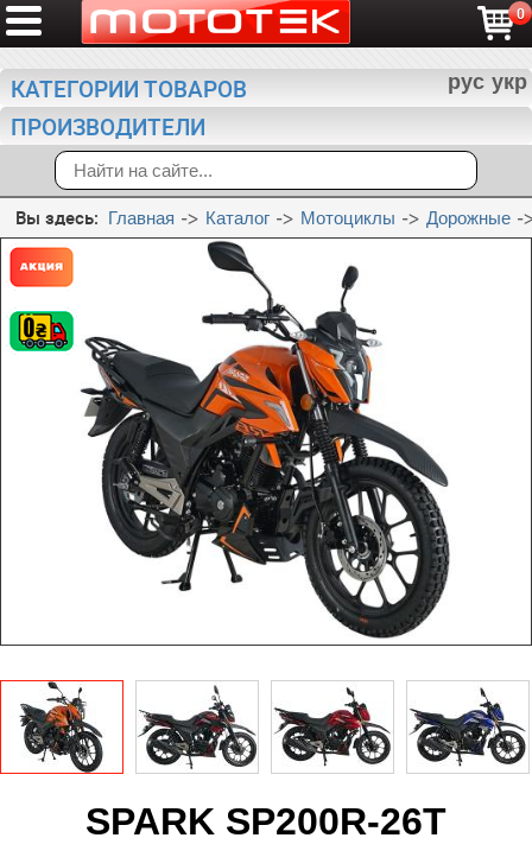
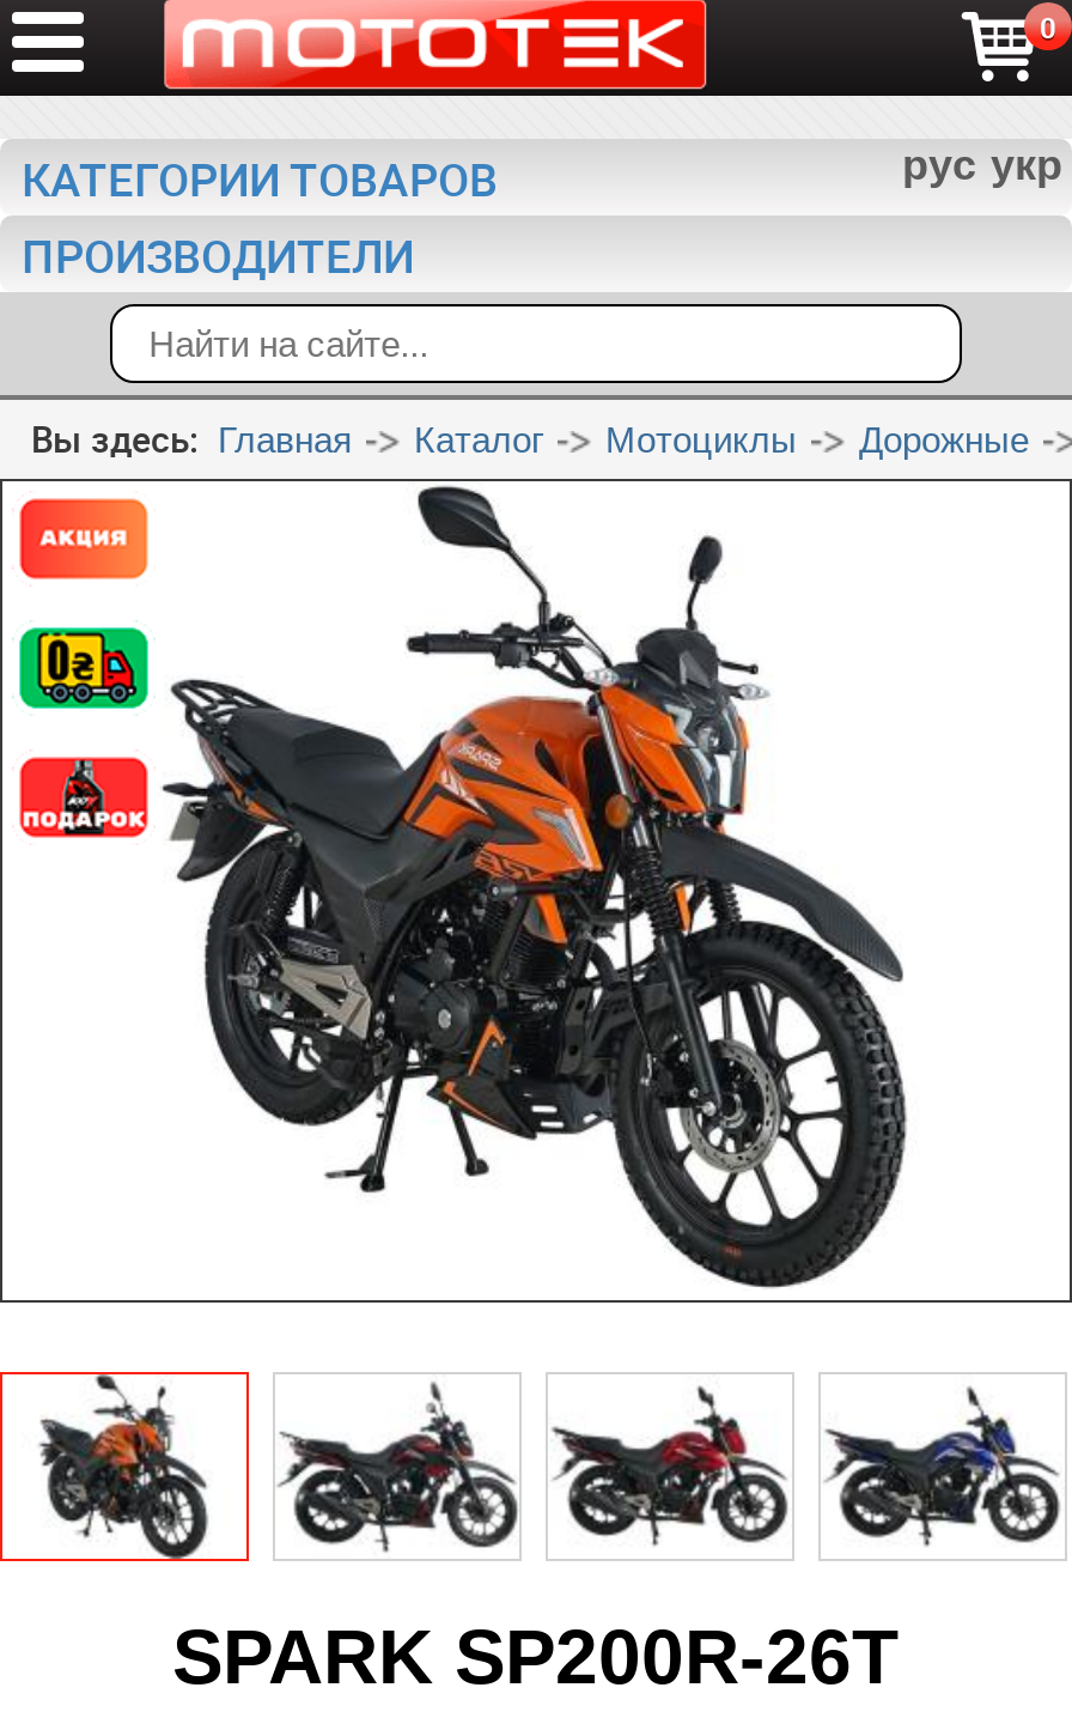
none -> [17,754,151,840] [image]

